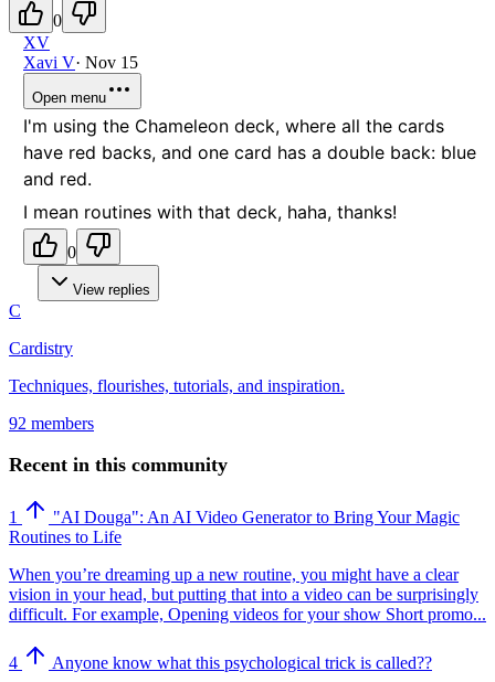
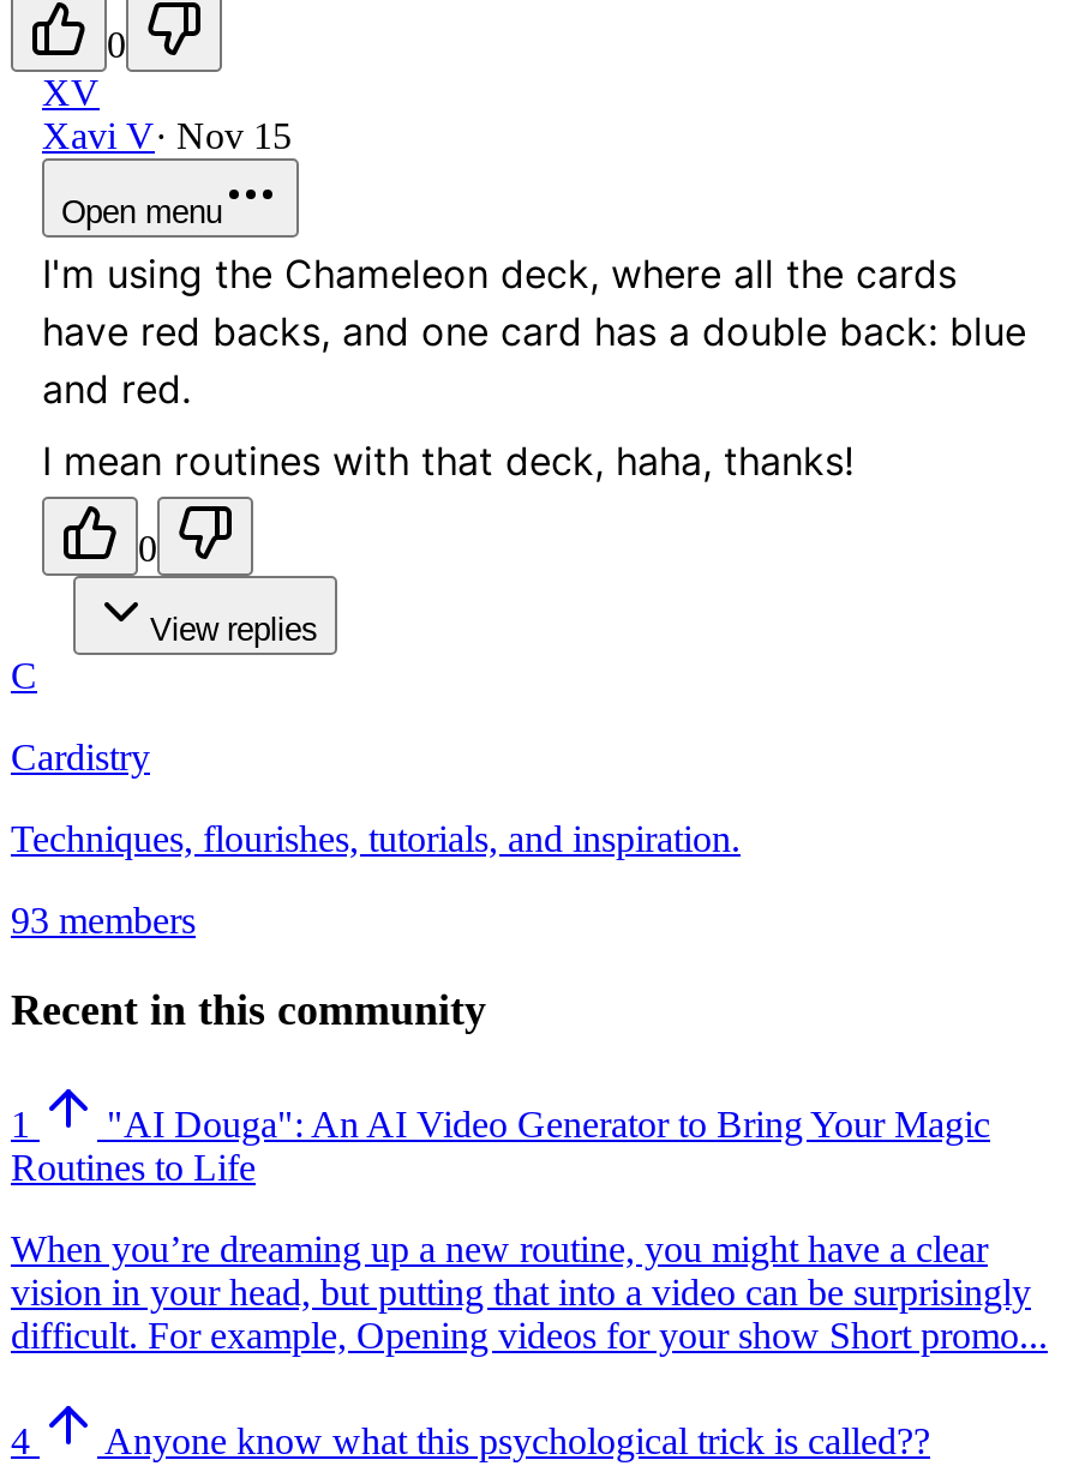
[9,414,94,433] 92 members -> [11,900,196,941] 93 members

